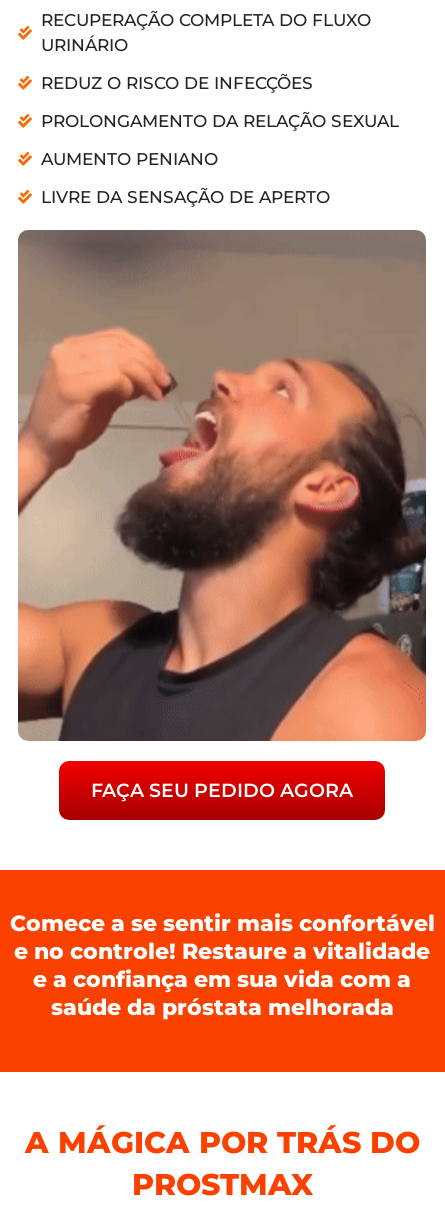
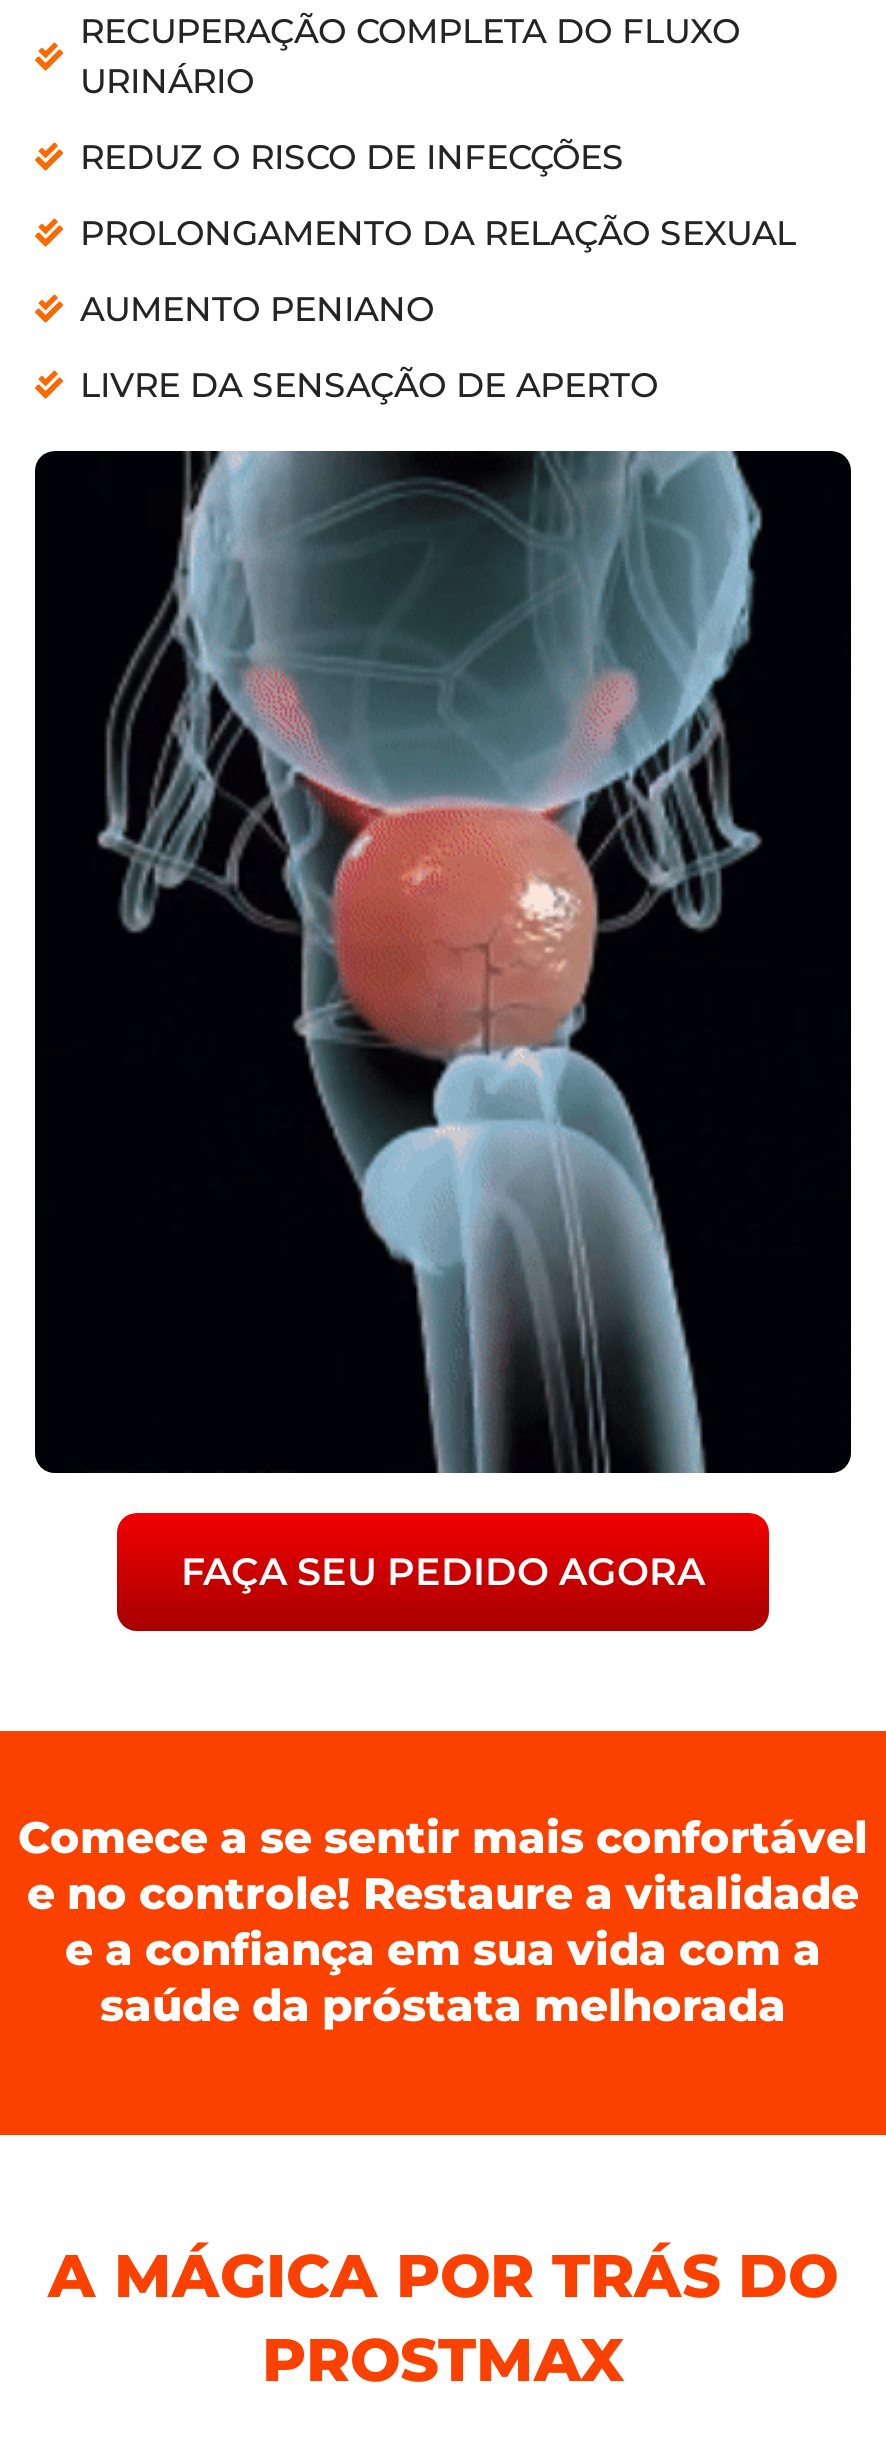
[17,229,427,742] [image] -> [33,449,853,1475] [image]

